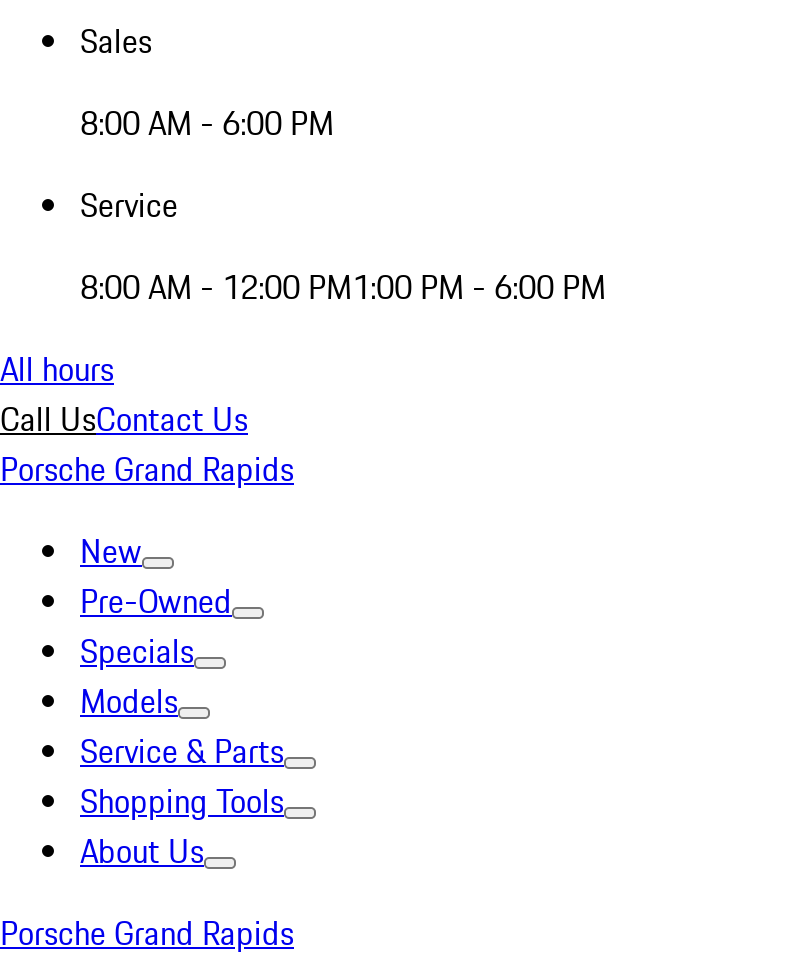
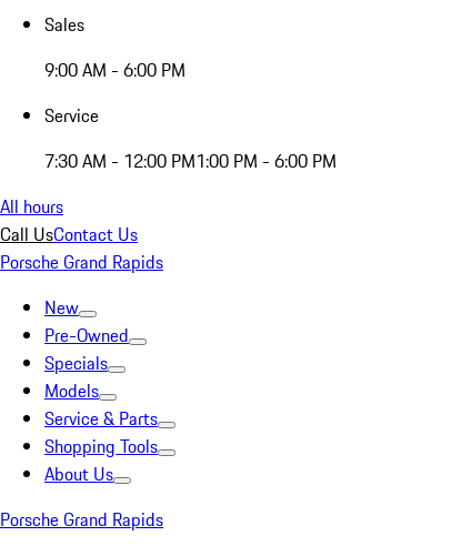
[80,99,334,147] 8:00 AM - 6:00 PM -> [44,57,185,83] 9:00 AM - 6:00 PM
[80,263,606,311] 8:00 AM - 12:00 PM1:00 PM - 6:00 PM -> [44,148,337,174] 7:30 AM - 12:00 PM1:00 PM - 6:00 PM

